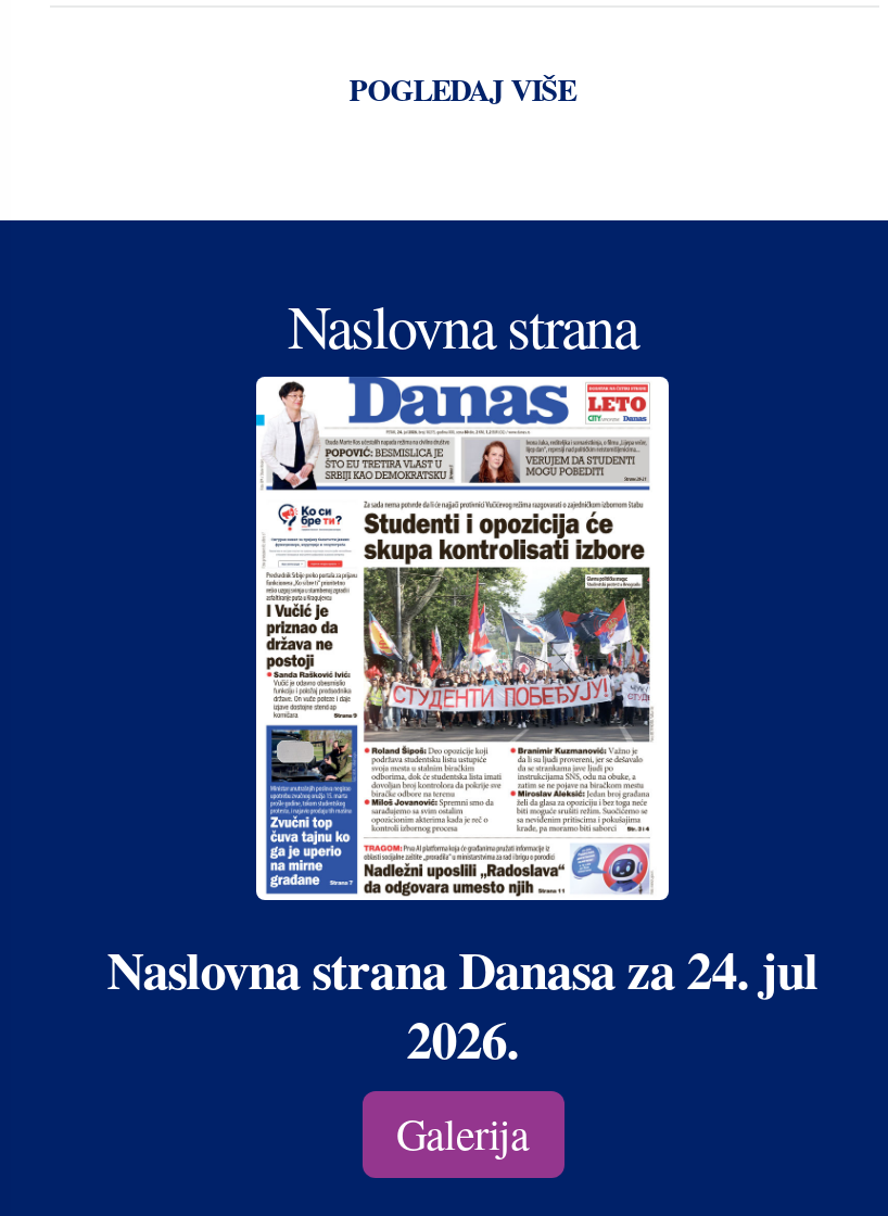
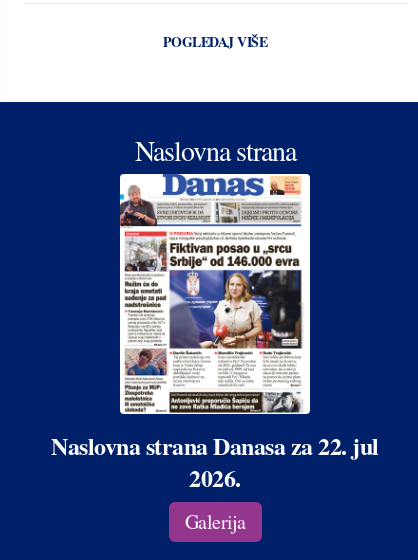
[107,379,818,1007] [image] | Naslovna strana Danasa za 24. jul -> [51,175,379,463] [image] | Naslovna strana Danasa za 22. jul

